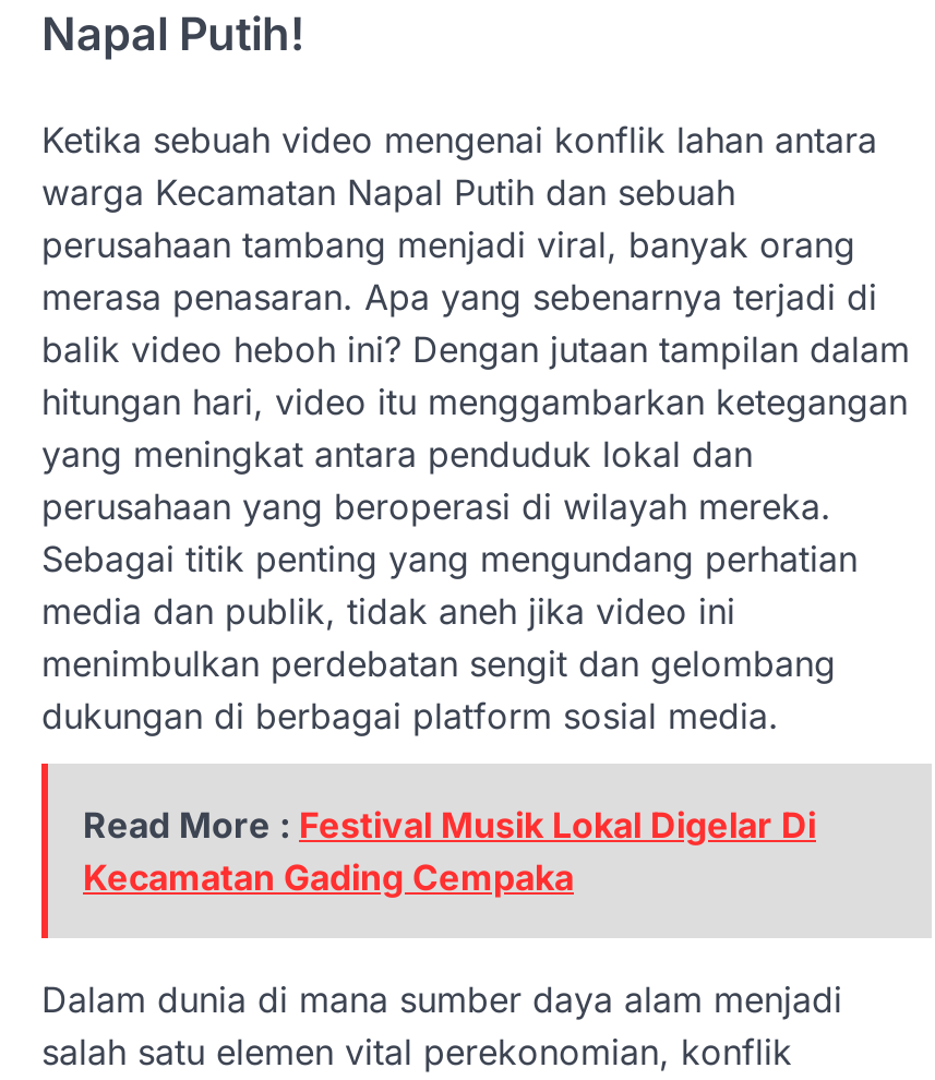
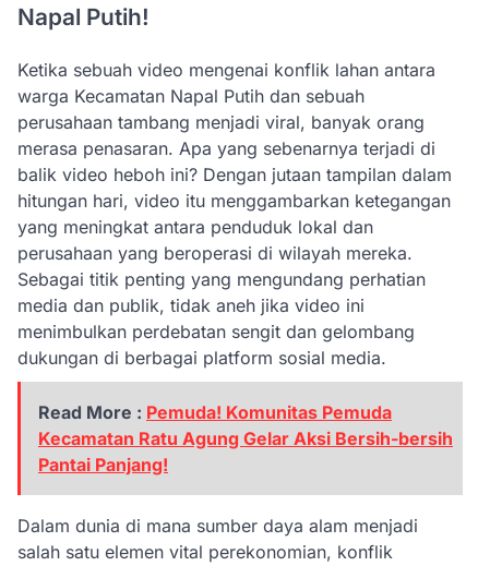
[83,803,816,899] Read More : Festival Musik Lokal Digelar Di | Kecamatan Gading Cempaka -> [38,402,453,476] Read More : Pemuda! Komunitas Pemuda | Kecamatan Ratu Agung Gelar Aksi Bersih-bersih | Pantai Panjang!

